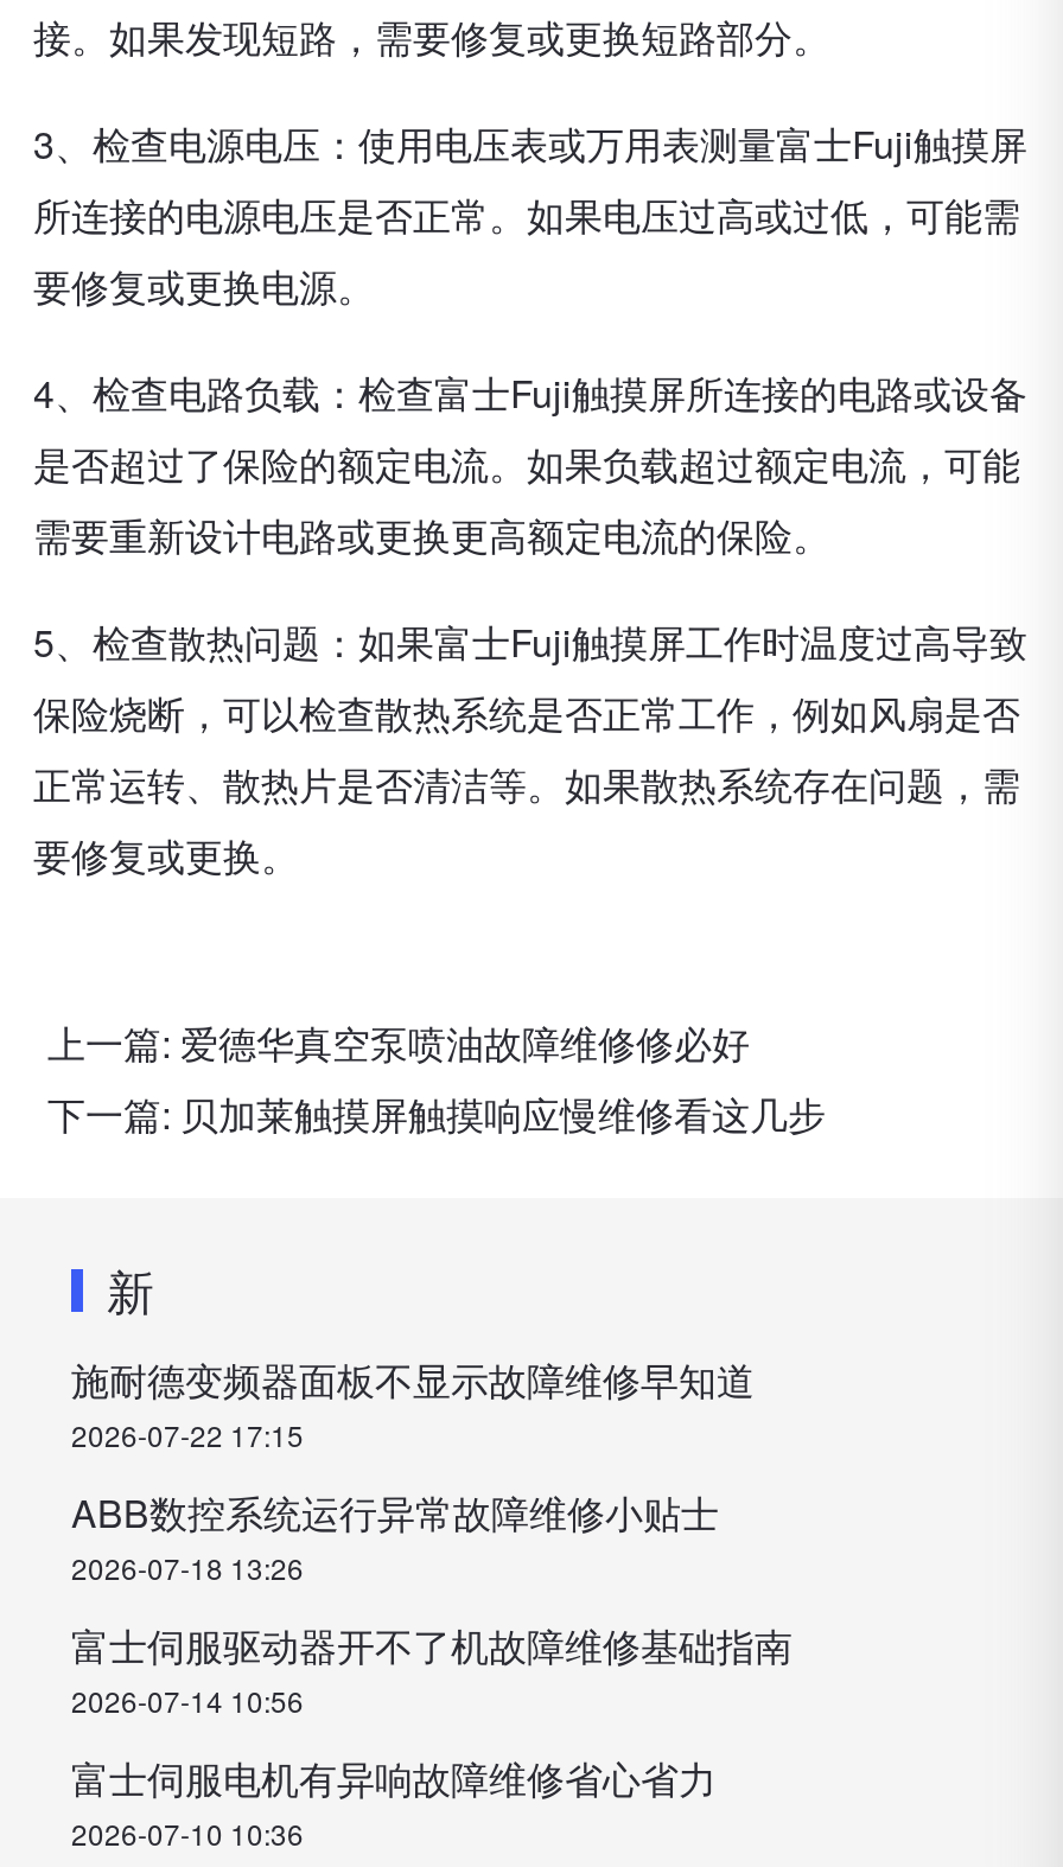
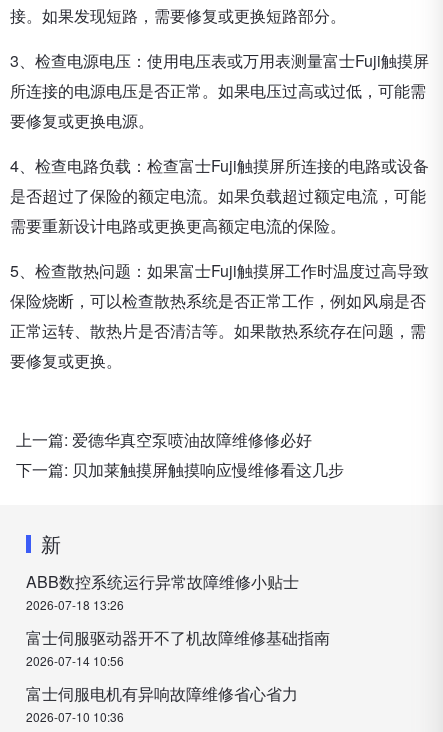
[71,1352,755,1454] 施耐德变频器面板不显示故障维修早知道 | 2026-07-22 17:15 -> none

